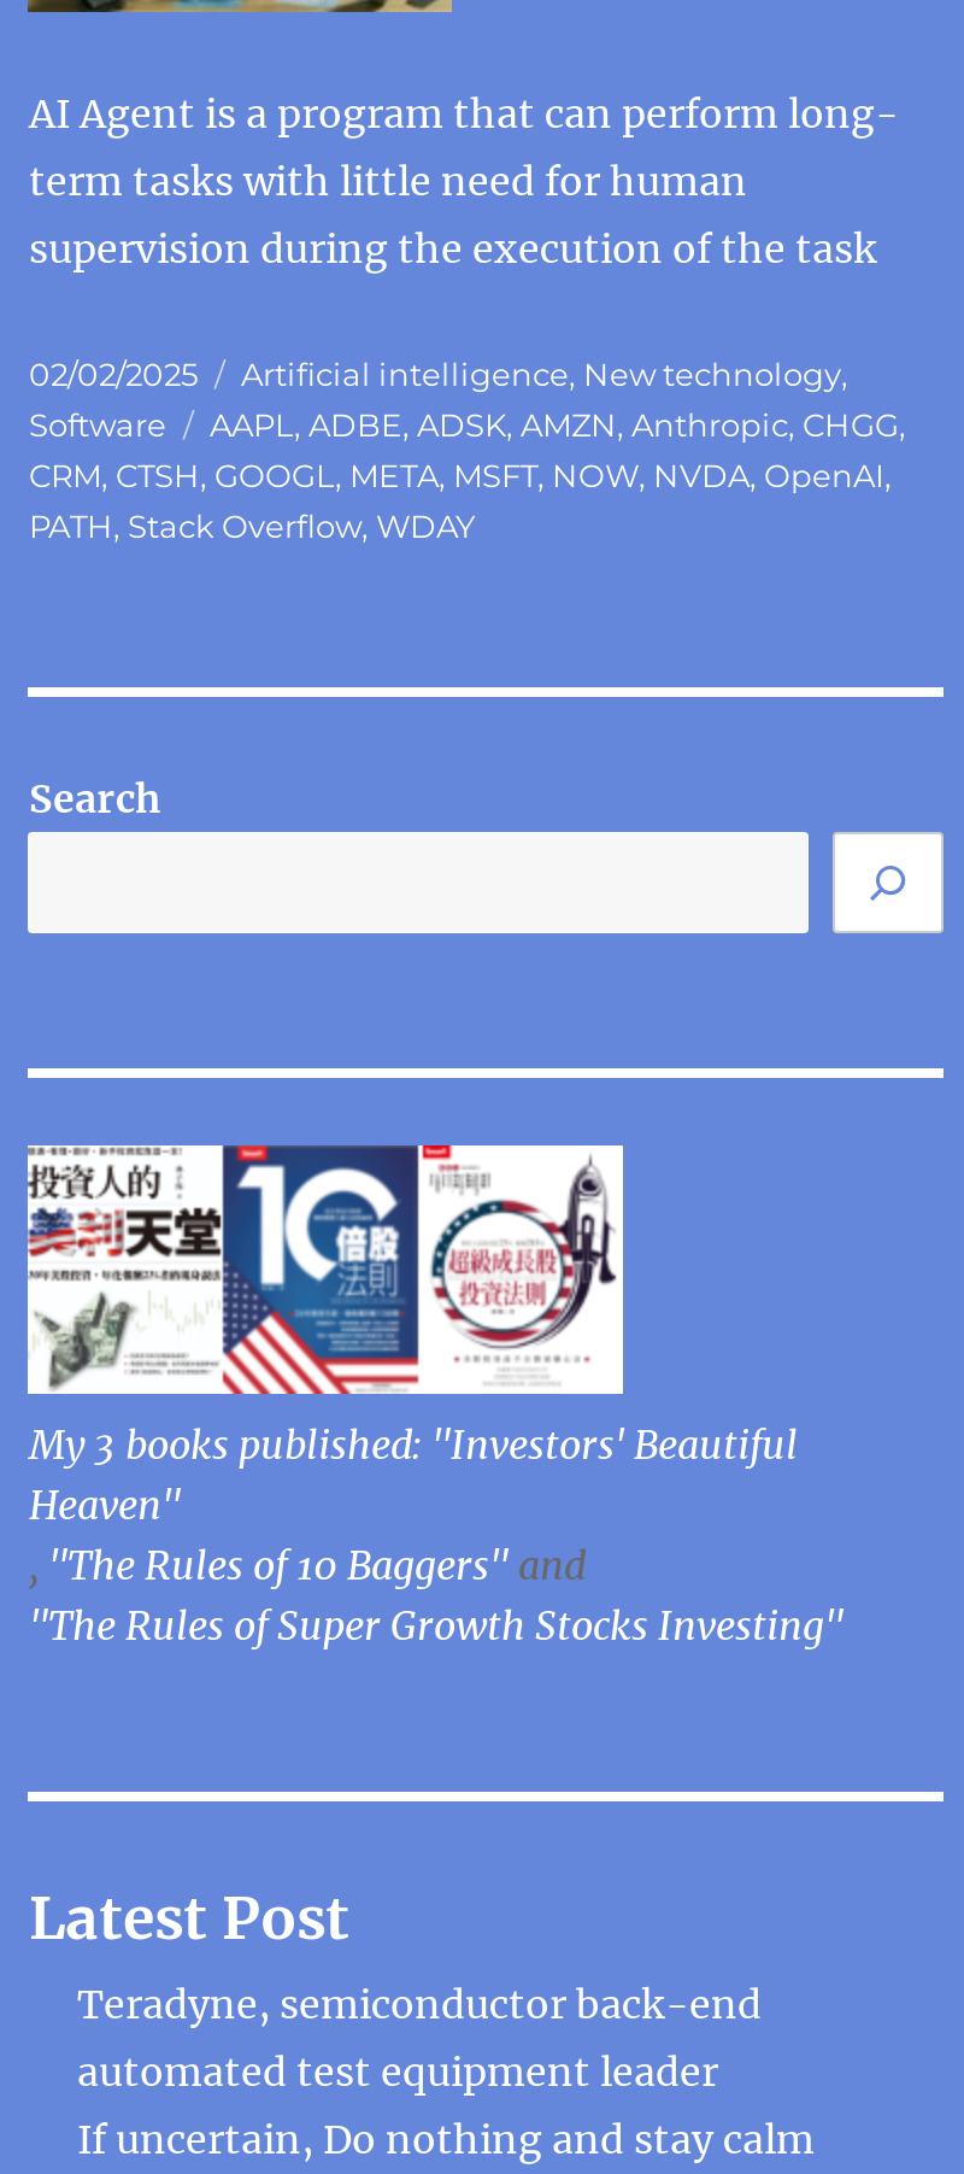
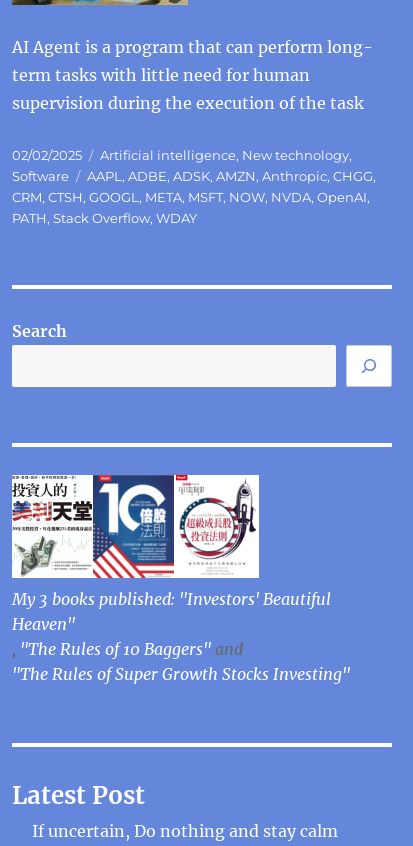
[77,1979,762,2095] Teradyne, semiconductor back-end | automated test equipment leader -> none

